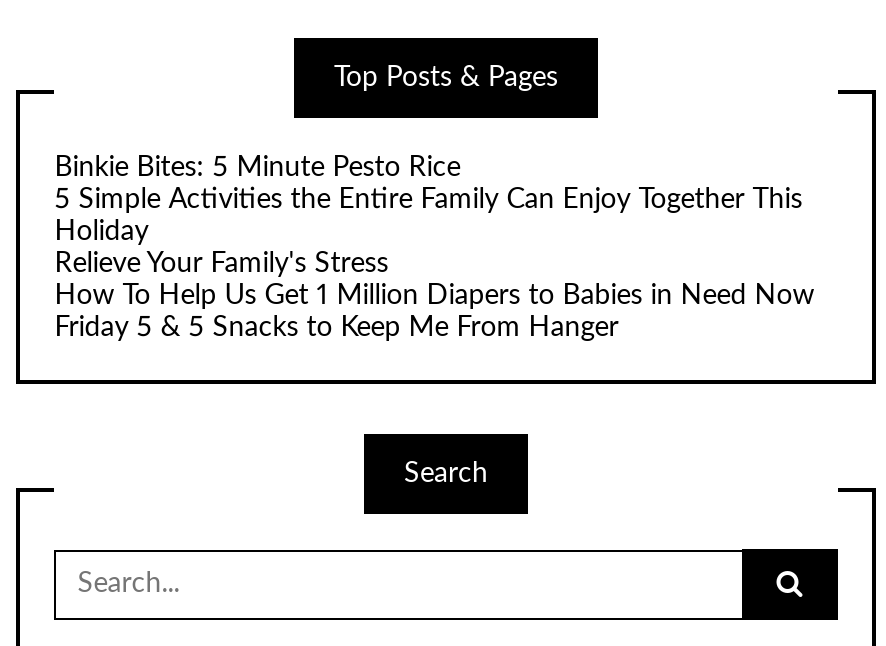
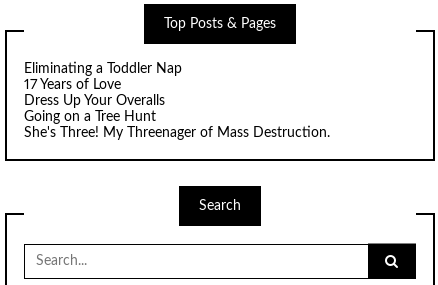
[54,154,814,342] Binkie Bites: 5 Minute Pesto Rice | 5 Simple Activities the Entire Family Can Enjoy Together This | Holiday | Relieve Your Family's Stress | How To Help Us Get 1 Million Diapers to Babies in Need Now | Friday 5 & 5 Snacks to Keep Me From Hanger -> [24,62,330,140] Eliminating a Toddler Nap | 17 Years of Love | Dress Up Your Overalls | Going on a Tree Hunt | She's Three! My Threenager of Mass Destruction.

